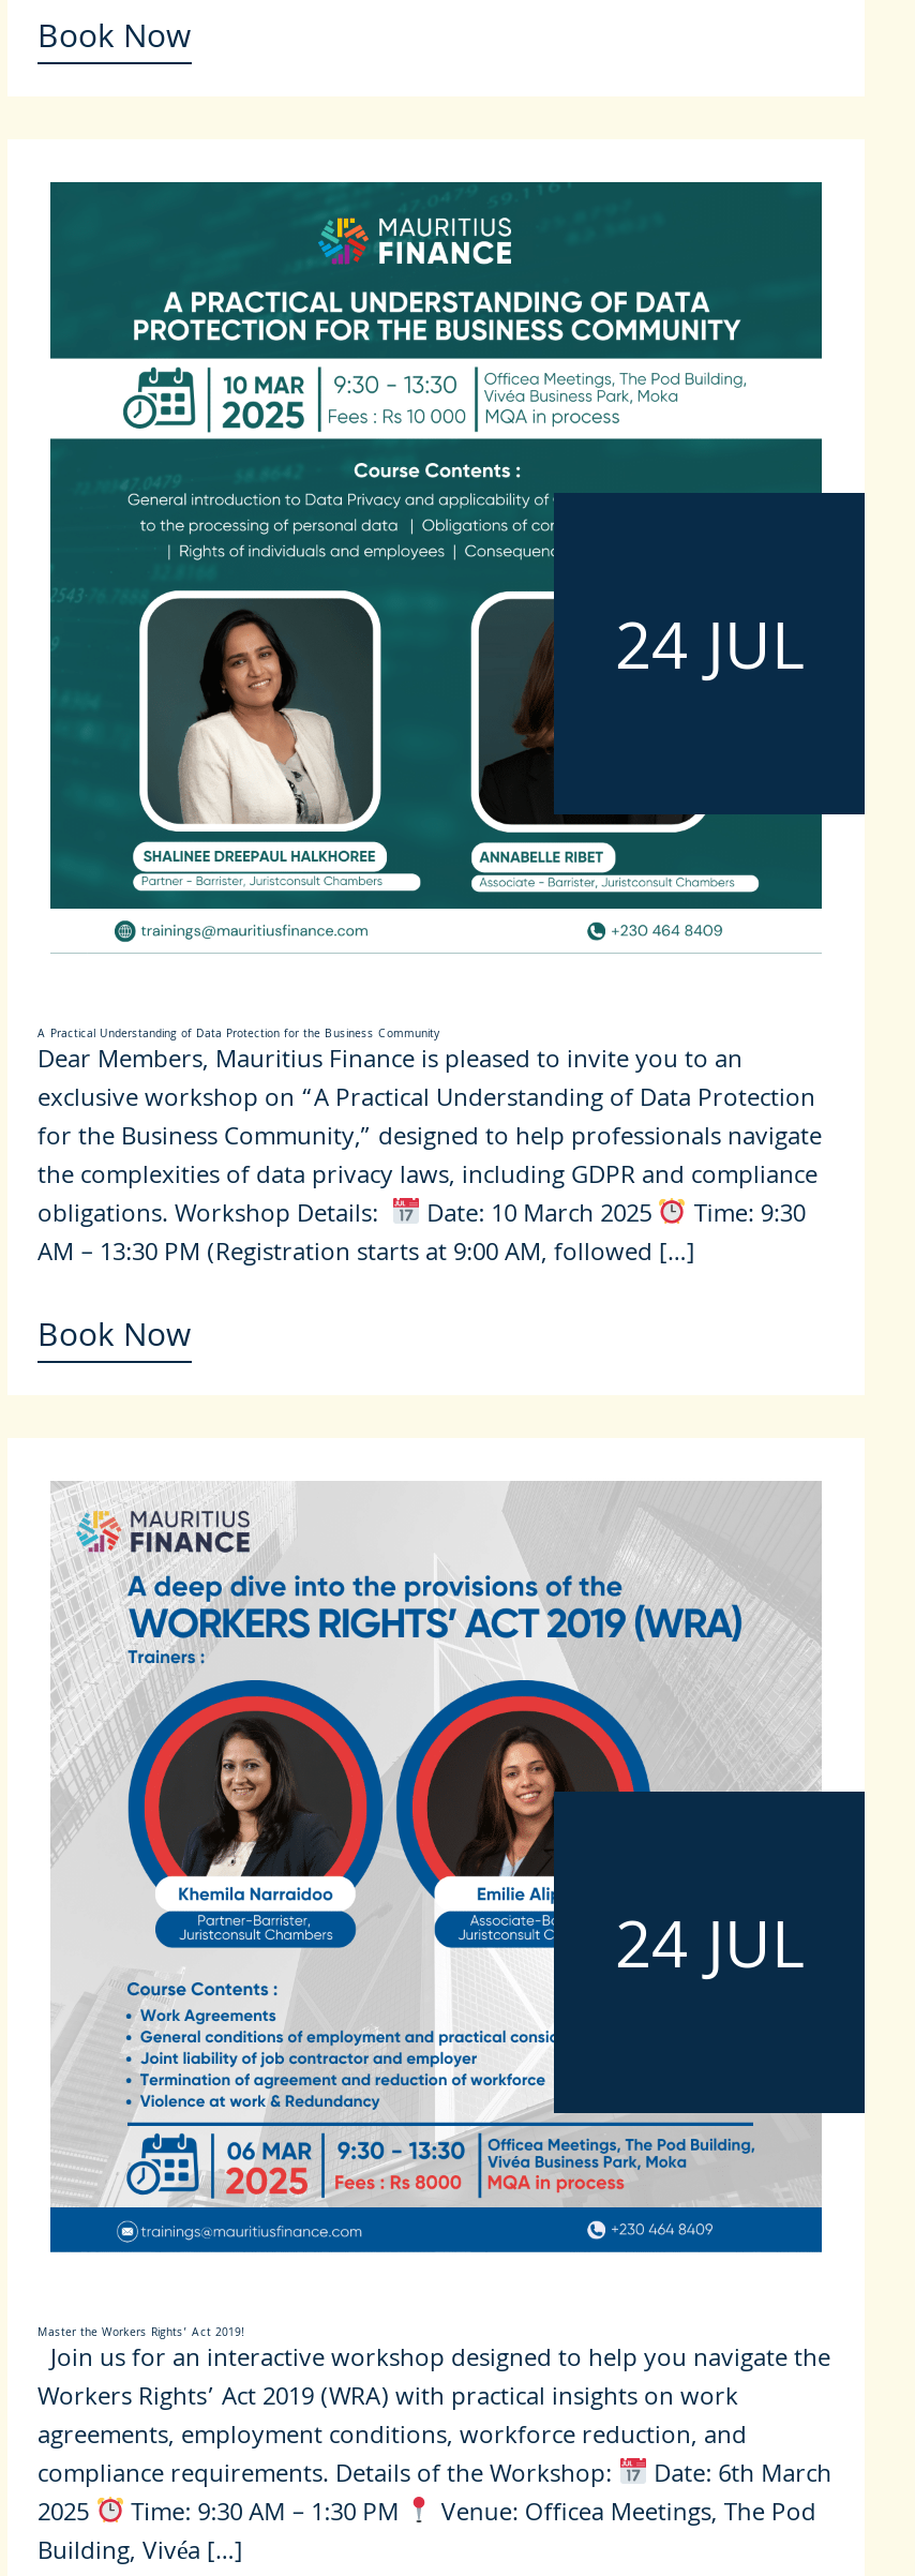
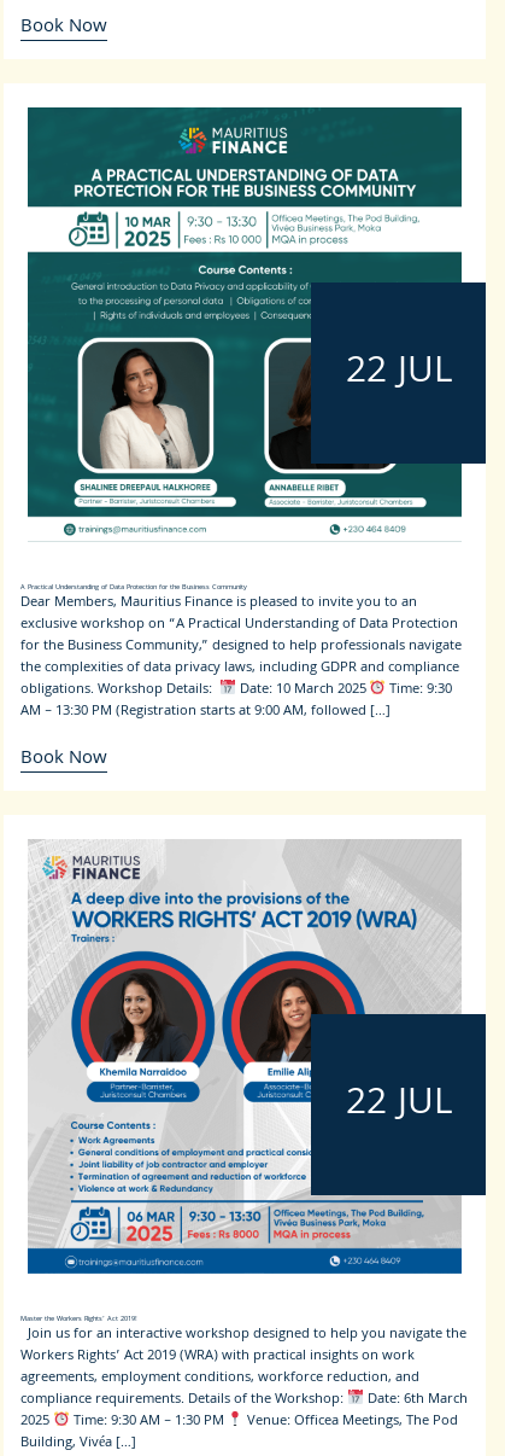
[615,599,804,708] 24 JUL -> [345,342,451,404] 22 JUL
[615,1898,804,2007] 24 JUL -> [345,1074,451,1135] 22 JUL

